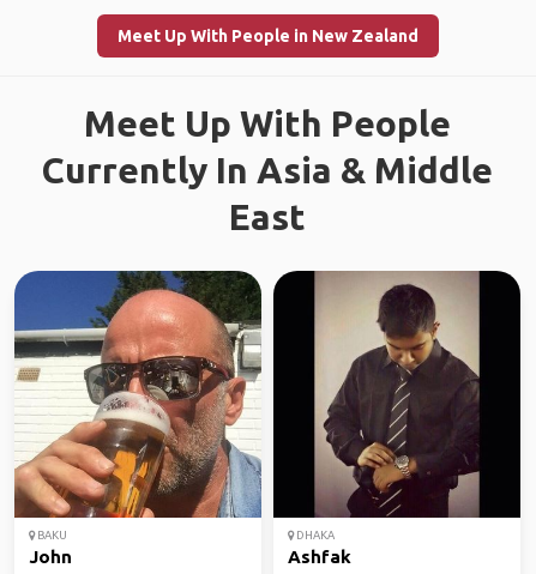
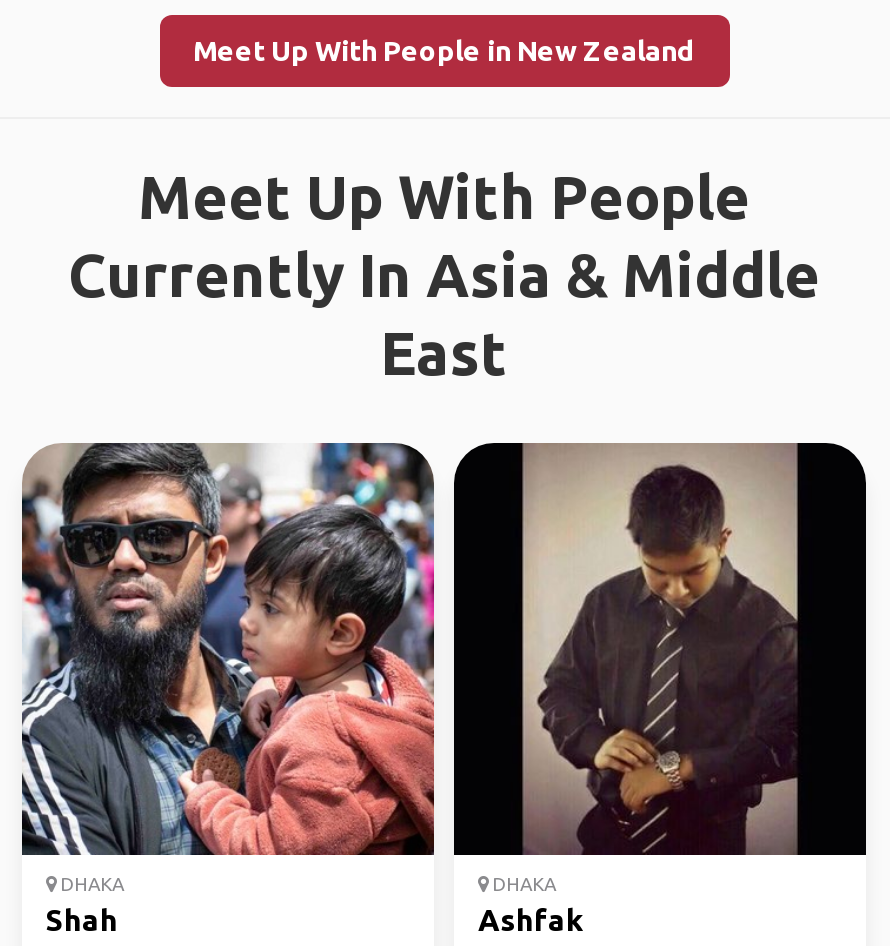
[13,270,263,567] [image] | BAKU | John -> [20,441,436,937] [image] | DHAKA | Shah

